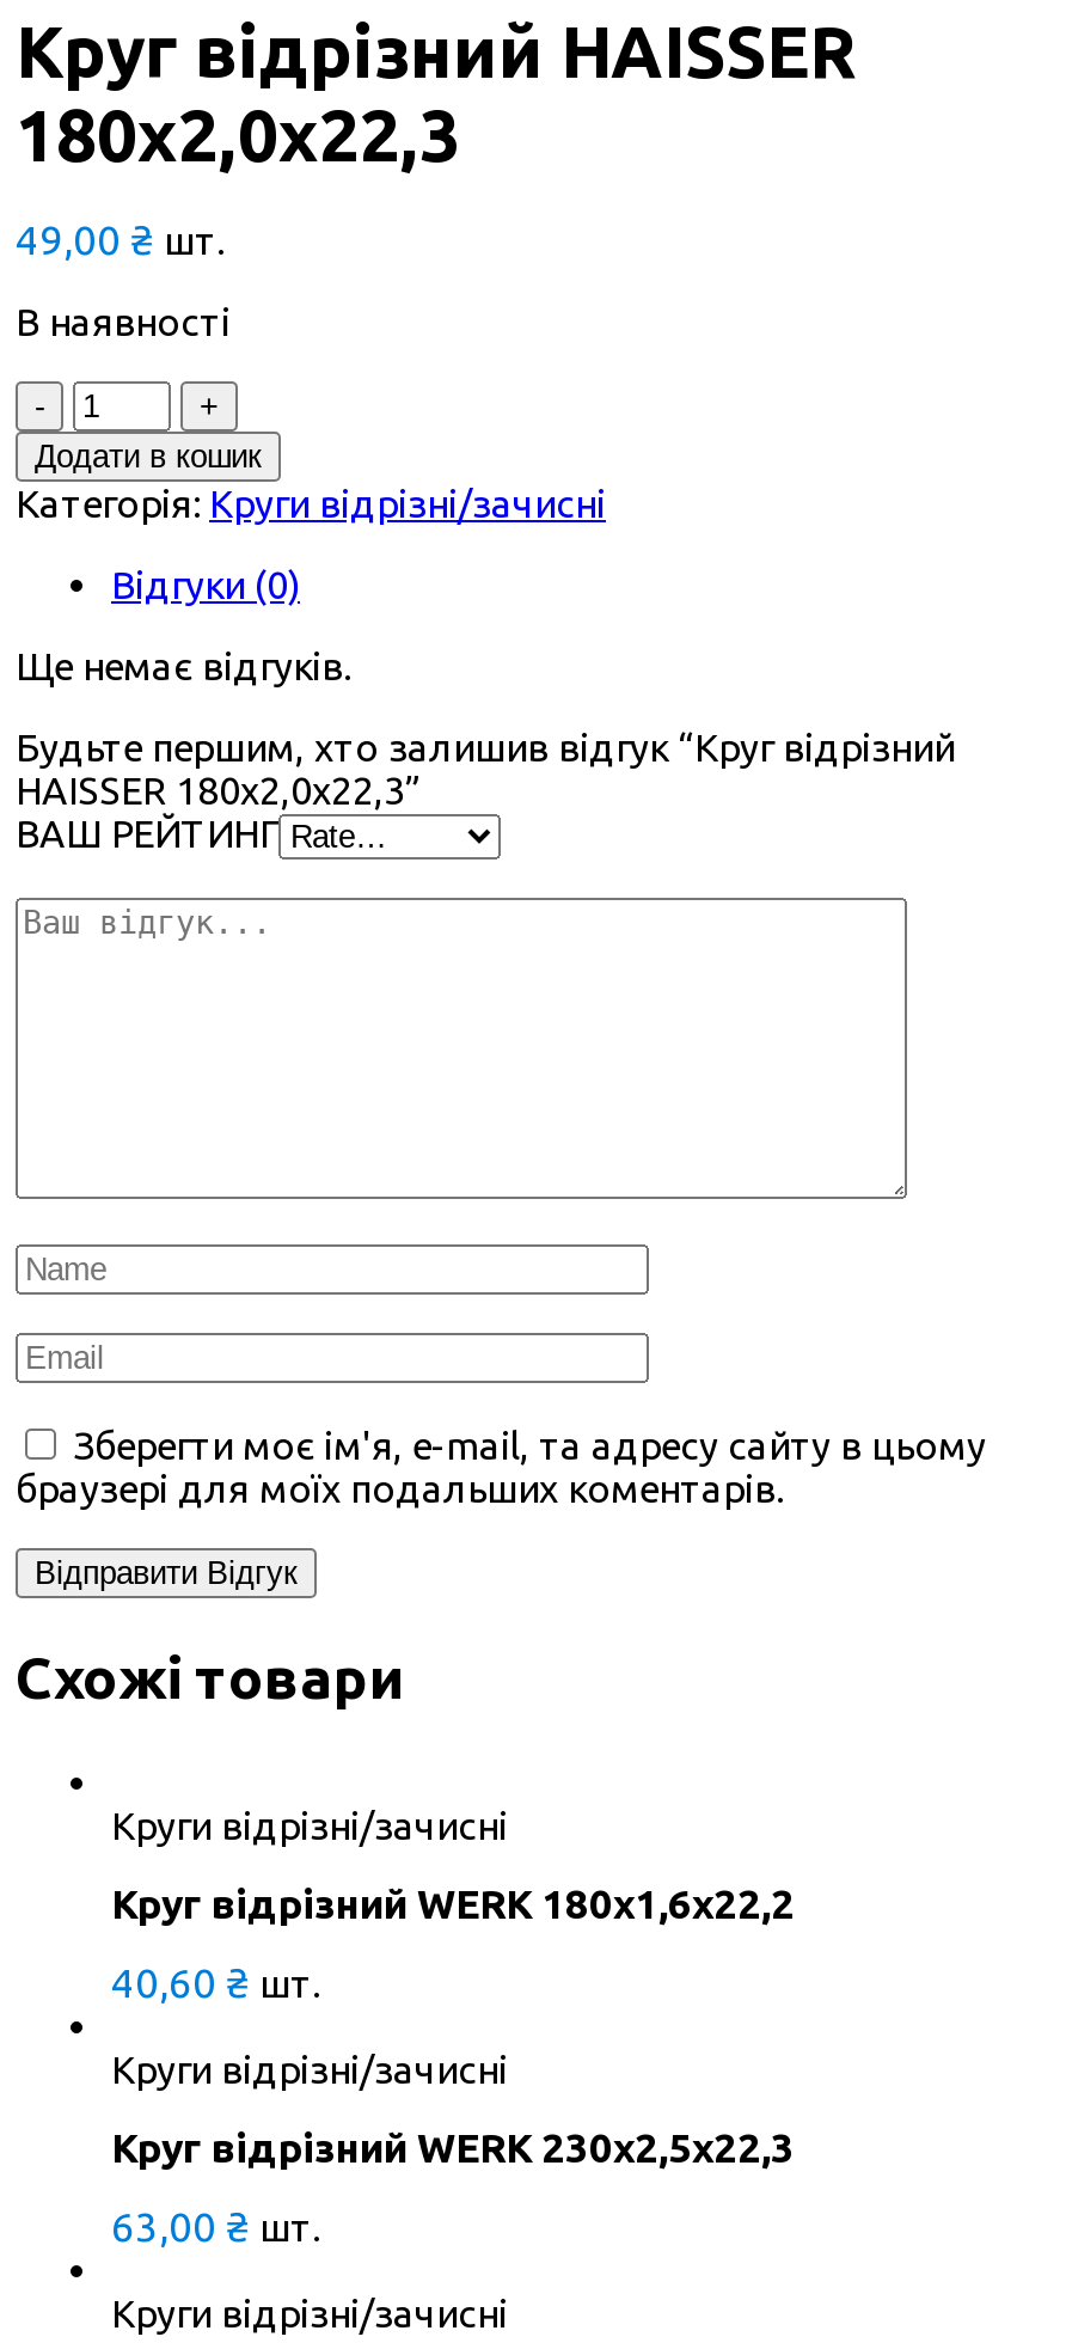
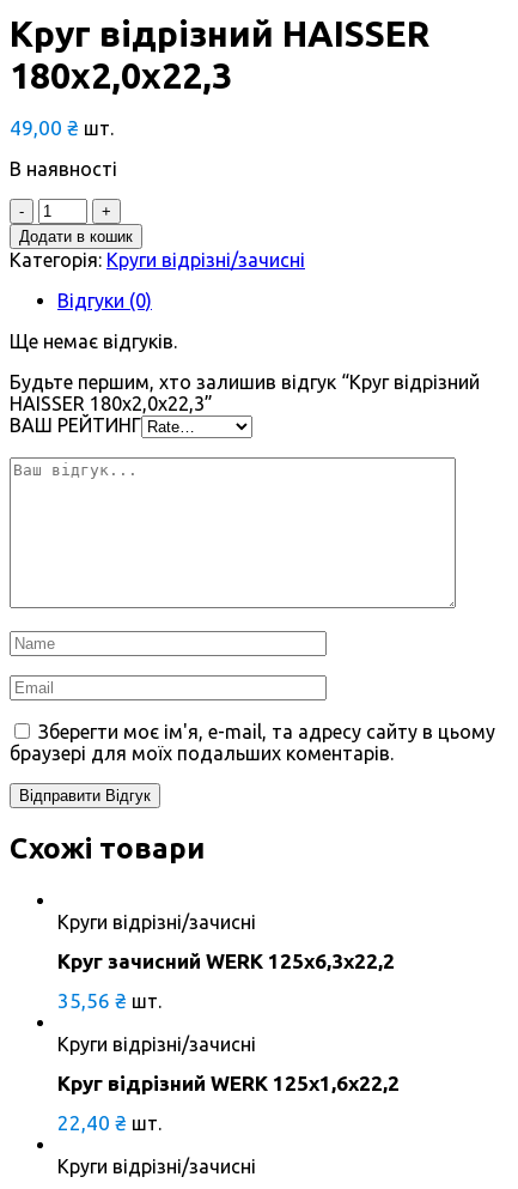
[111,1880,795,1925] Круг відрізний WERK 180х1,6х22,2 -> [57,949,395,972] Круг зачисний WERK 125х6,3х22,2
[111,1959,319,2004] 40,60 ₴ шт. -> [57,989,162,1012] 35,56 ₴ шт.
[111,2124,795,2170] Круг відрізний WERK 230х2,5х22,3 -> [57,1072,400,1094] Круг відрізний WERK 125х1,6х22,2
[111,2203,319,2249] 63,00 ₴ шт. -> [57,1111,162,1134] 22,40 ₴ шт.

